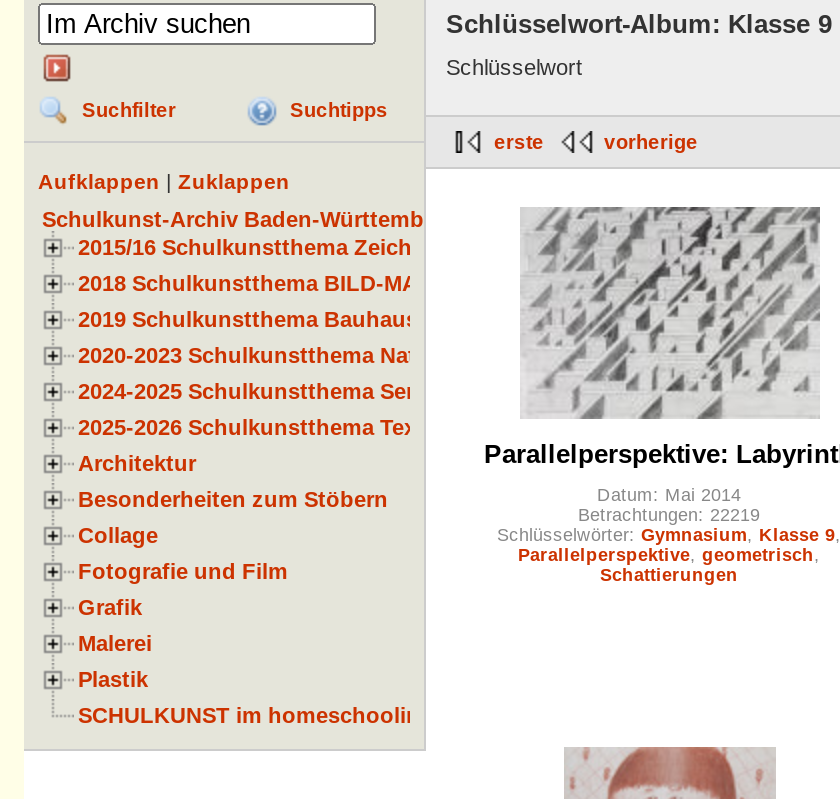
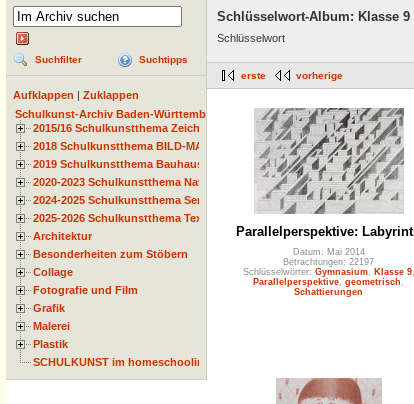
[578,504,760,524] Betrachtungen: 22219 -> [283,257,374,267] Betrachtungen: 22197

